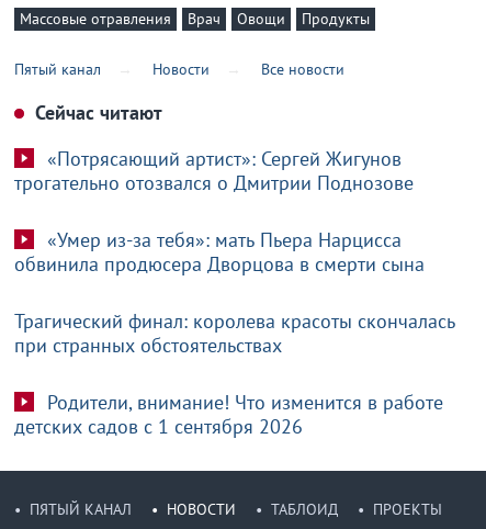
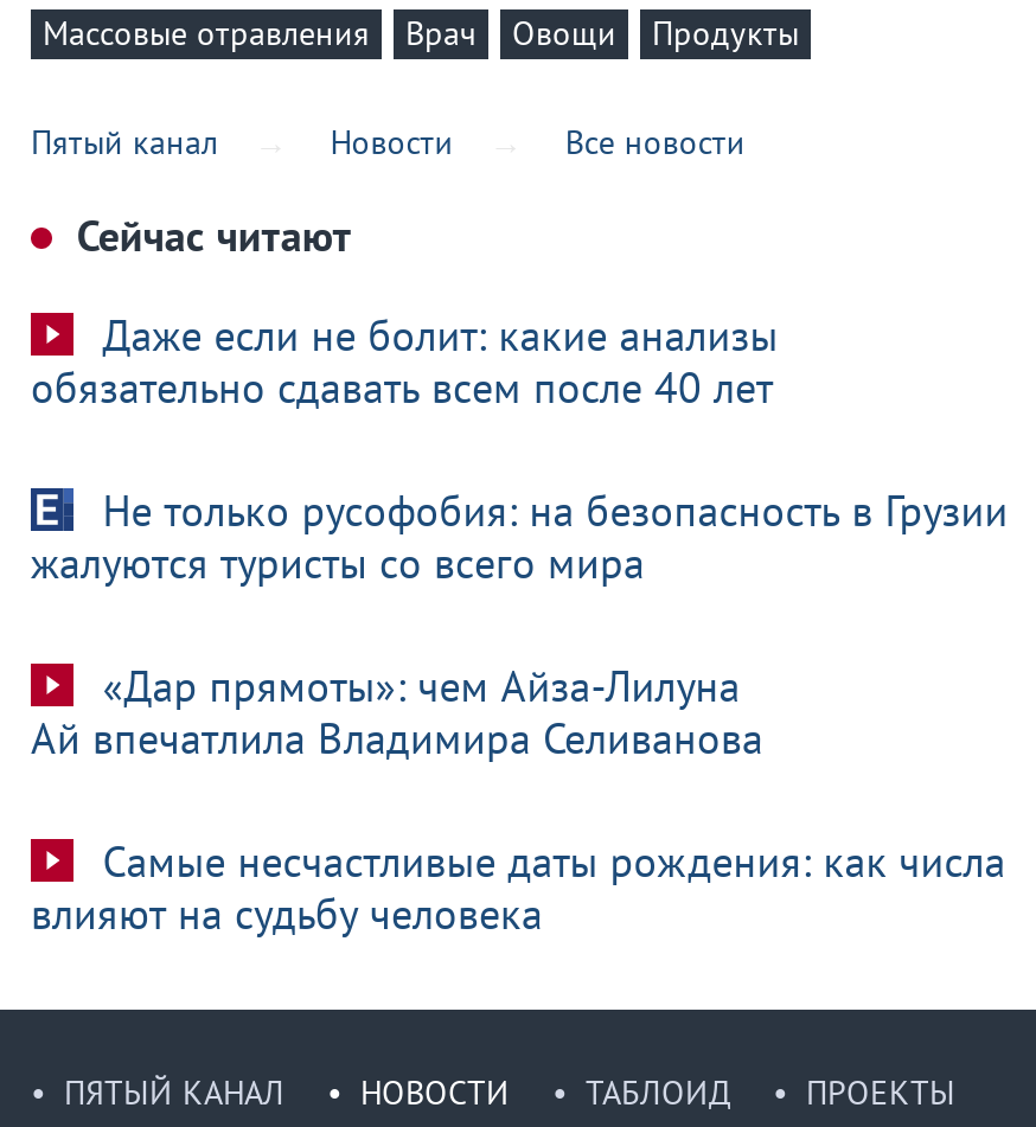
[14,146,414,196] «Потрясающий артист»: Сергей Жигунов | трогательно отозвался о Дмитрии Поднозове -> [31,309,778,415] Даже если не болит: какие анализы | обязательно сдавать всем после 40 лет
[14,228,425,277] «Умер из-за тебя»: мать Пьера Нарцисса | обвинила продюсера Дворцова в смерти сына -> [31,484,1008,591] Не только русофобия: на безопасность в Грузии | жалуются туристы со всего мира
[14,309,455,358] Трагический финал: королева красоты скончалась | при странных обстоятельствах -> [31,660,763,766] «Дар прямоты»: чем Айза-Лилуна | Ай впечатлила Владимира Селиванова
[14,390,443,439] Родители, внимание! Что изменится в работе | детских садов с 1 сентября 2026 -> [31,835,1006,942] Самые несчастливые даты рождения: как числа | влияют на судьбу человека

